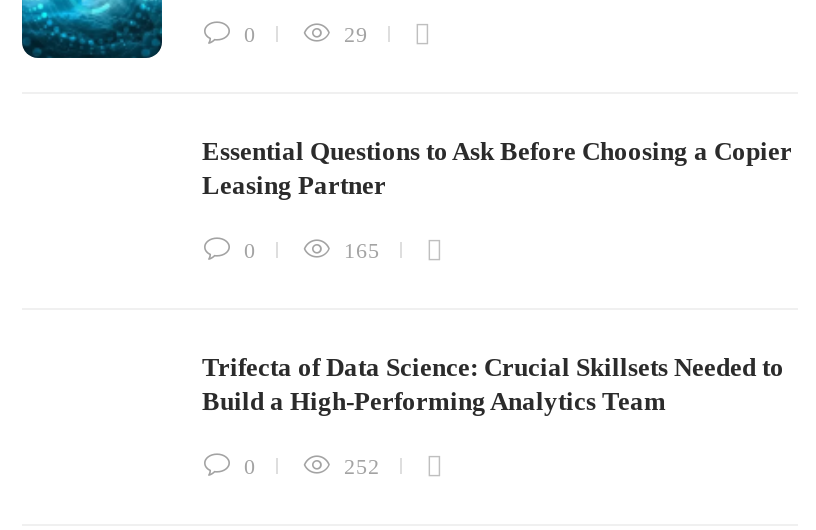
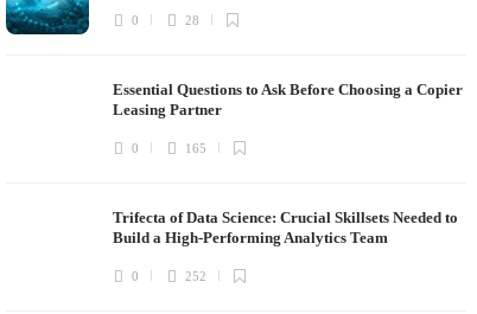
[338,22,368,46] 29 -> [182,13,199,27] 28

